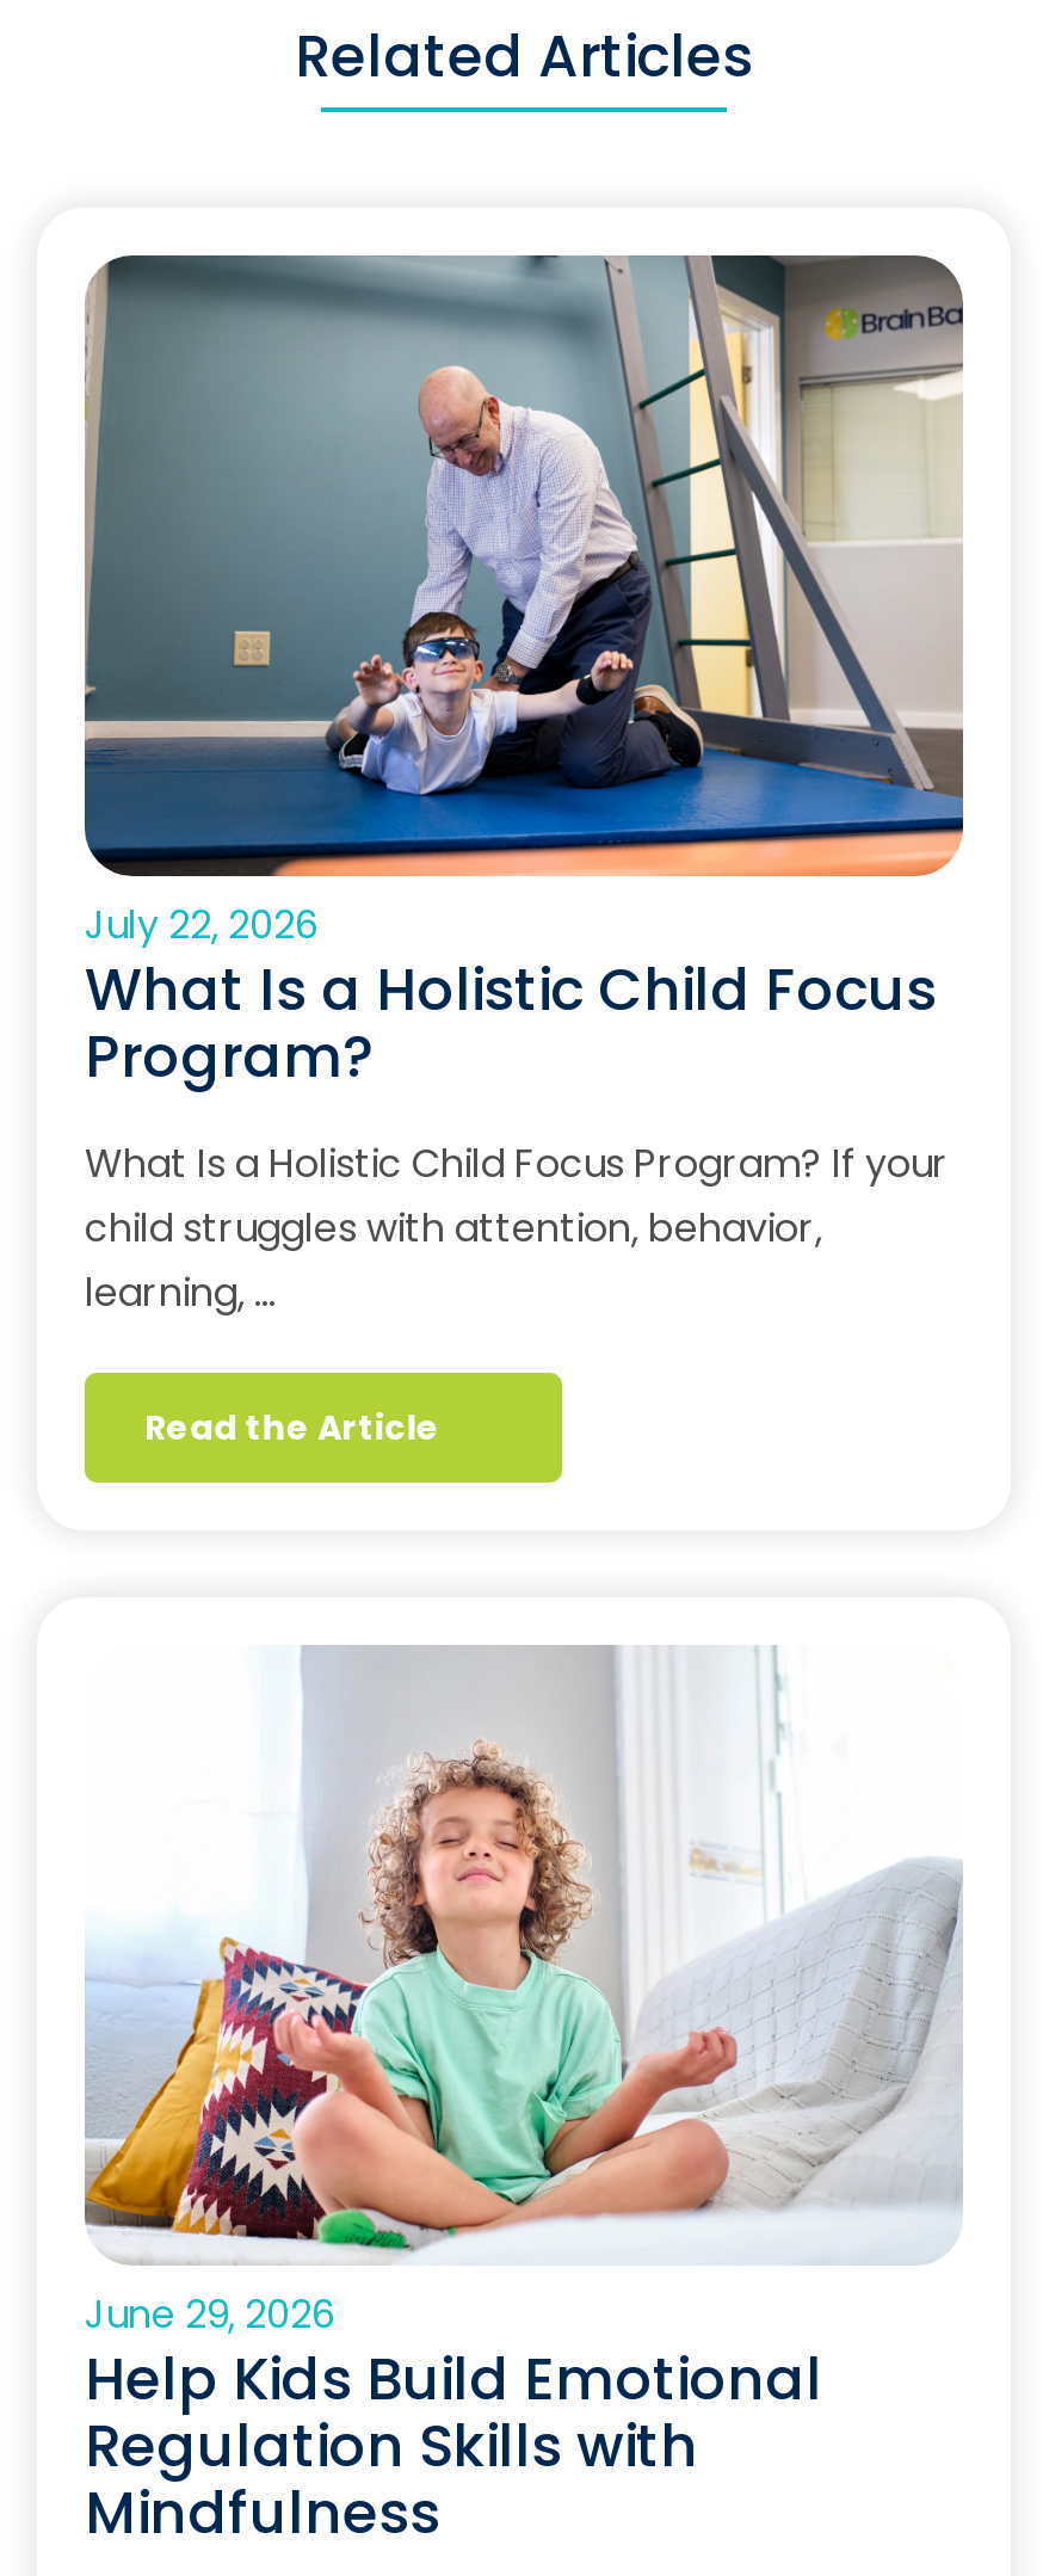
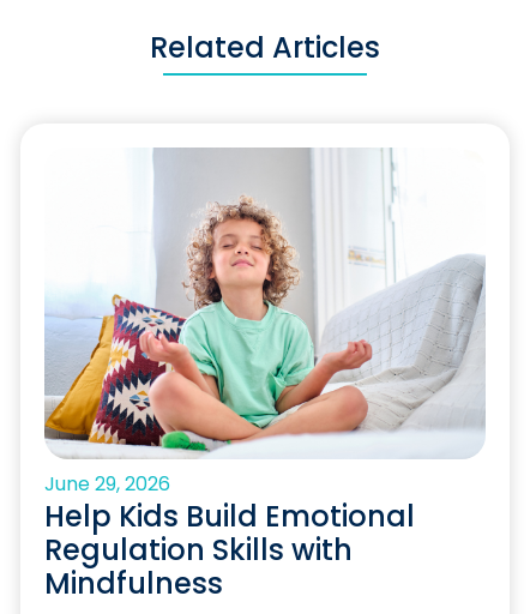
[82,253,965,1452] [image] | July 22, 2026 | What Is a Holistic Child Focus | Program? | What Is a Holistic Child Focus Program? If your | child struggles with attention, behavior, | learning, … | Read the Article -> none

